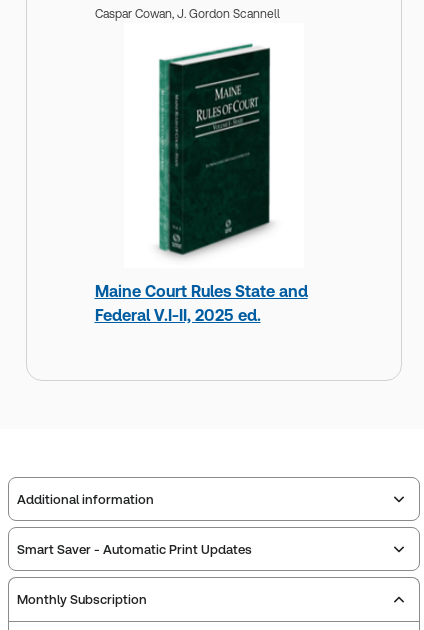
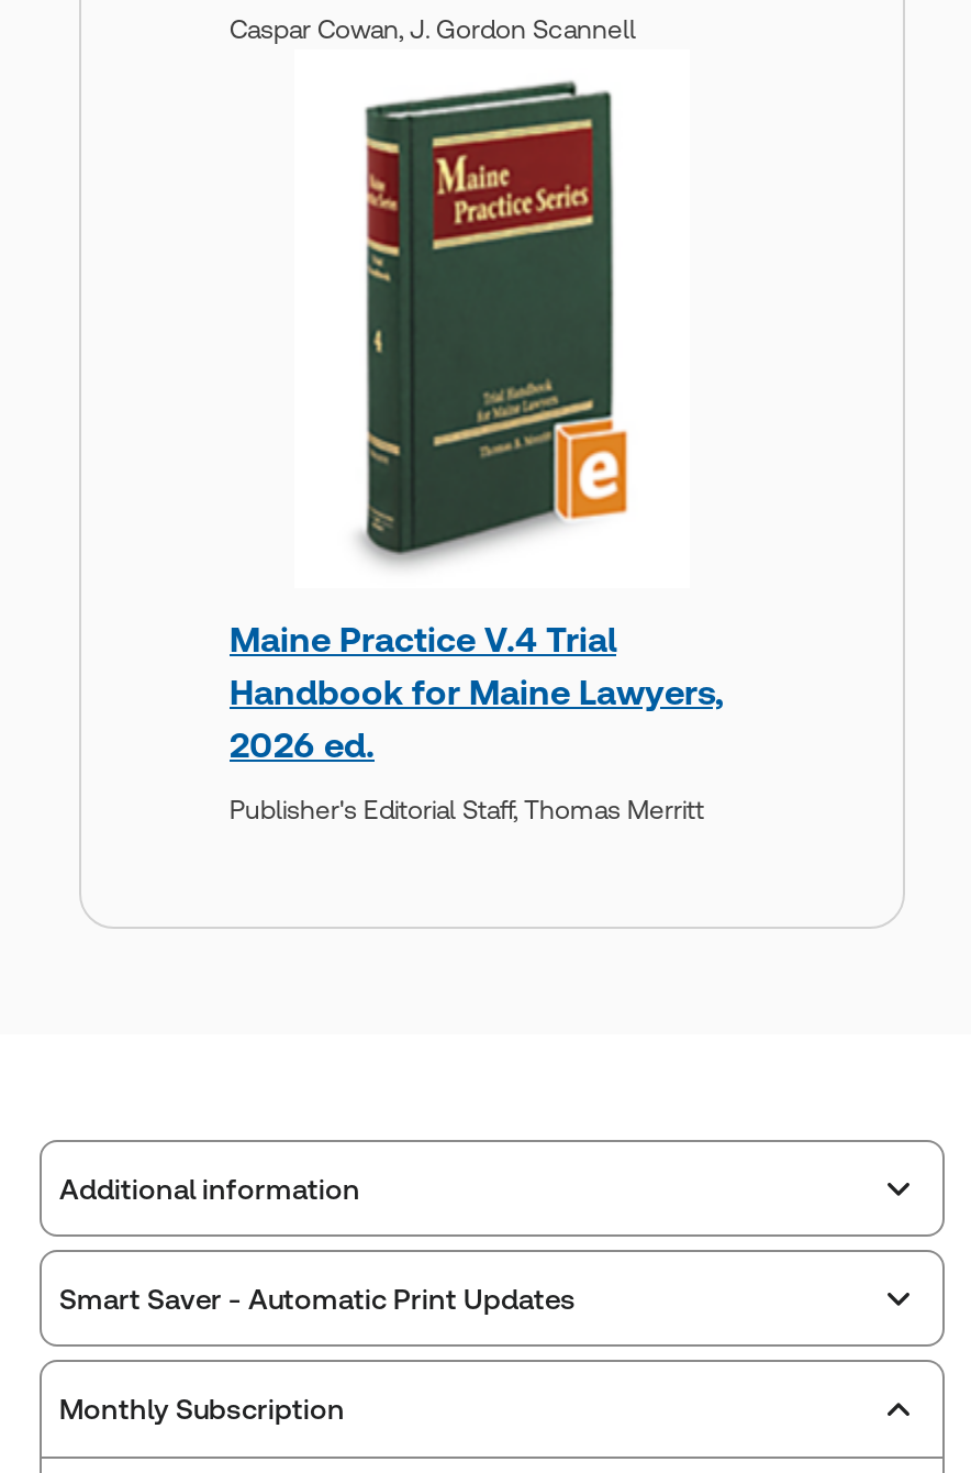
[157,38,272,232] [image] -> [360,80,630,557] [image]
[94,281,307,324] Maine Court Rules State and | Federal V.I-II, 2025 ed. -> [230,618,724,826] Maine Practice V.4 Trial | Handbook for Maine Lawyers, | 2026 ed. | Publisher's Editorial Staff, Thomas Merritt

